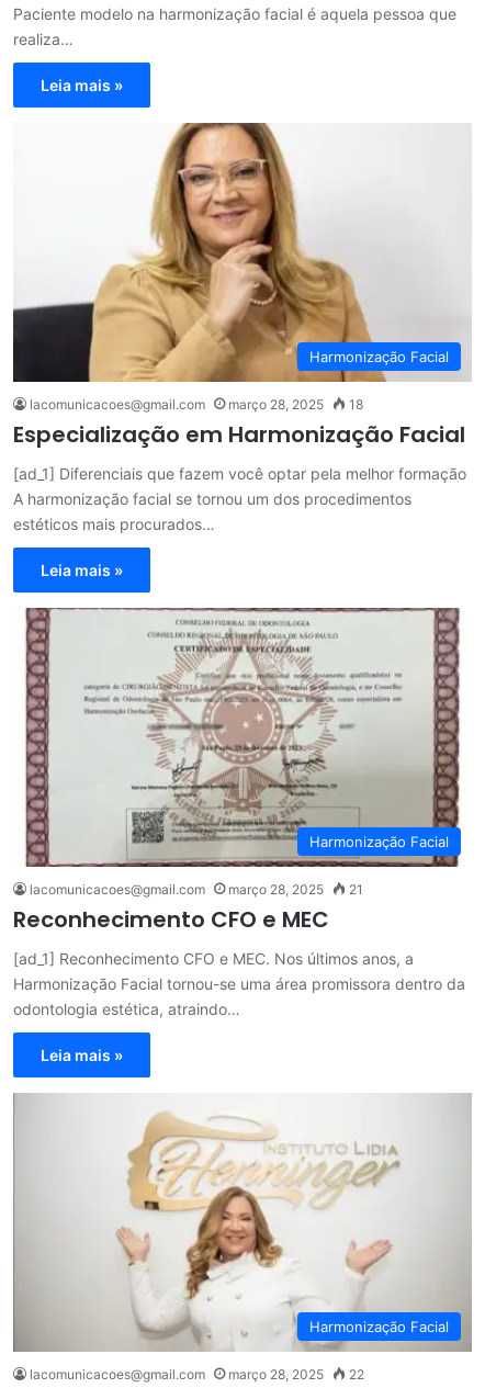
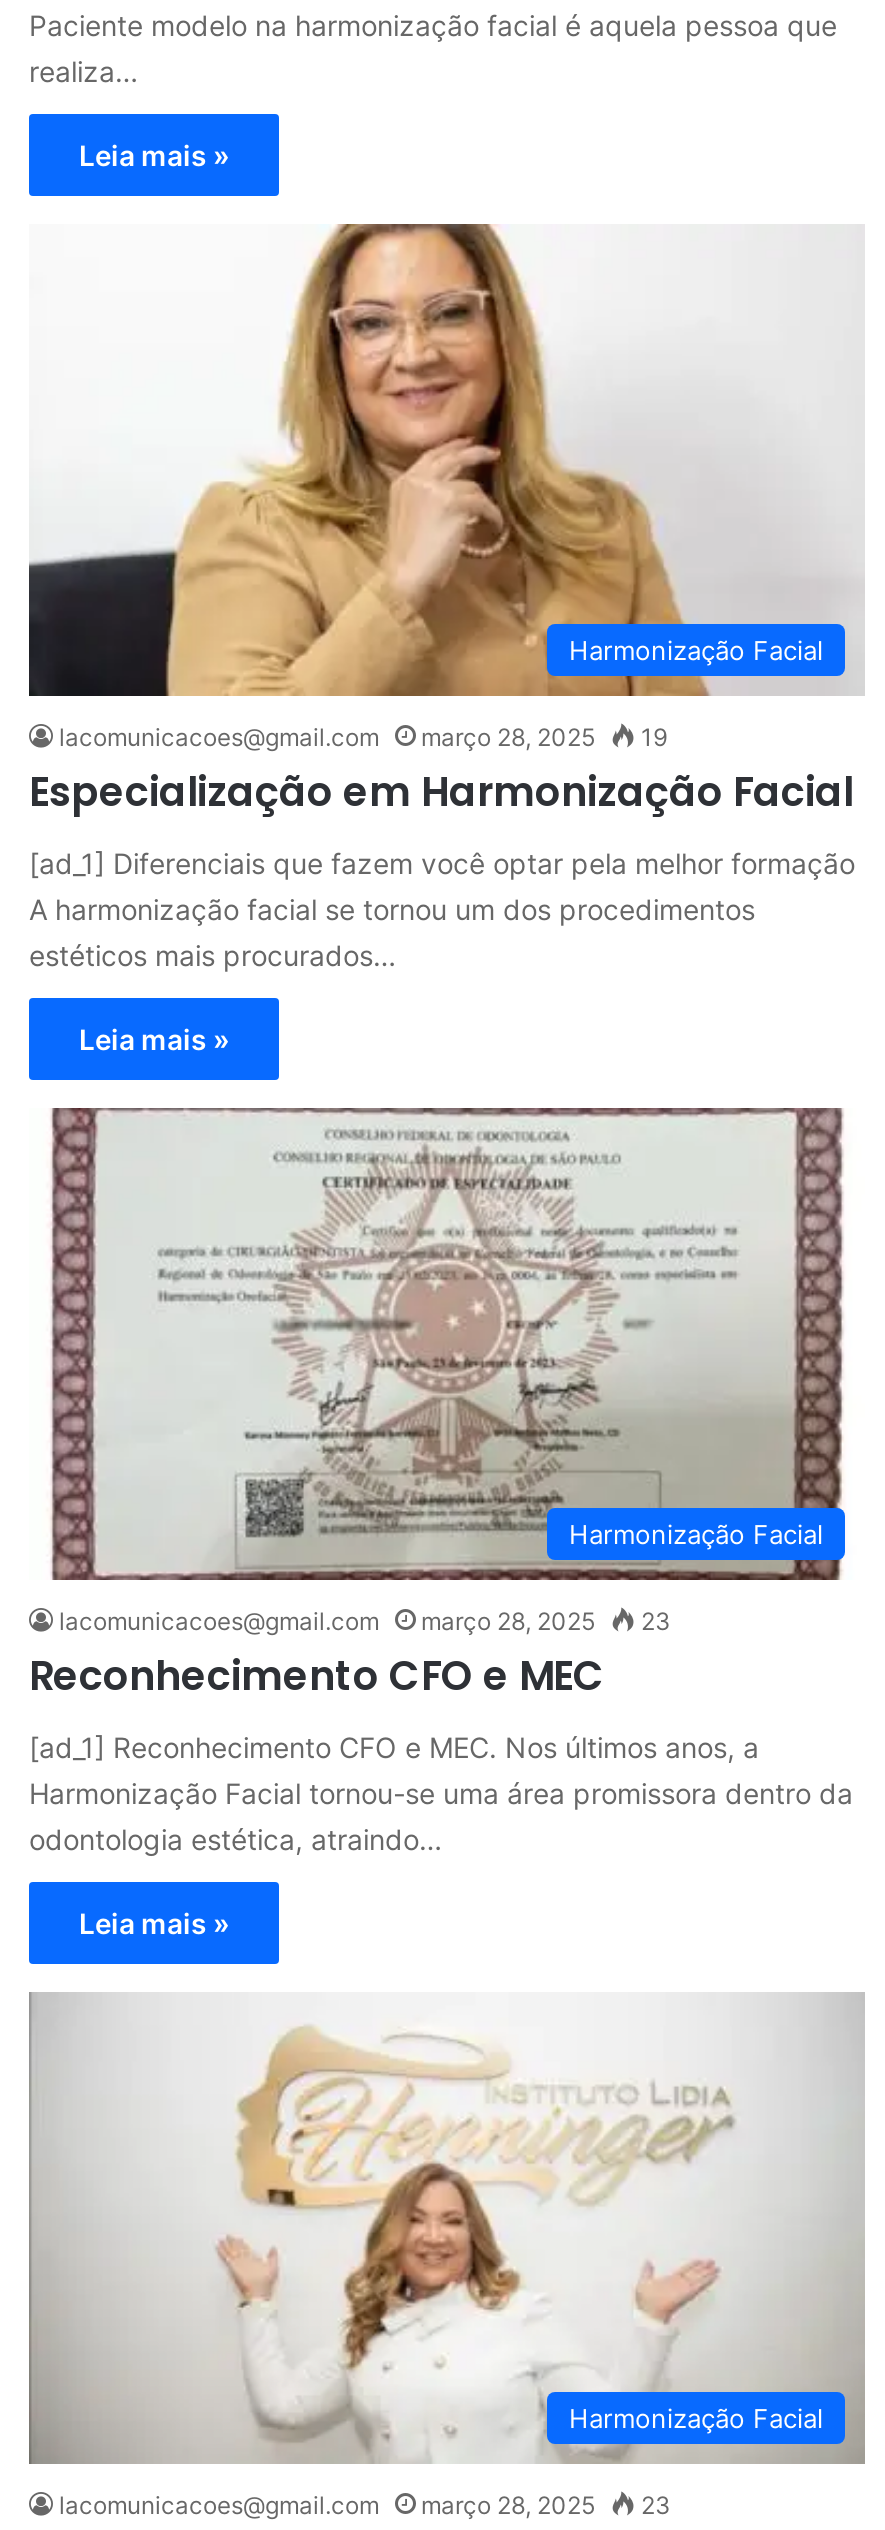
[30,396,363,413] lacomunicacoes@gmail.com março 28, 2025 18 -> [59,722,667,752] lacomunicacoes@gmail.com março 28, 2025 19
[30,881,363,898] lacomunicacoes@gmail.com março 28, 2025 21 -> [59,1606,671,1636] lacomunicacoes@gmail.com março 28, 2025 23
[30,1366,364,1382] lacomunicacoes@gmail.com março 28, 2025 22 -> [59,2490,671,2520] lacomunicacoes@gmail.com março 28, 2025 23

